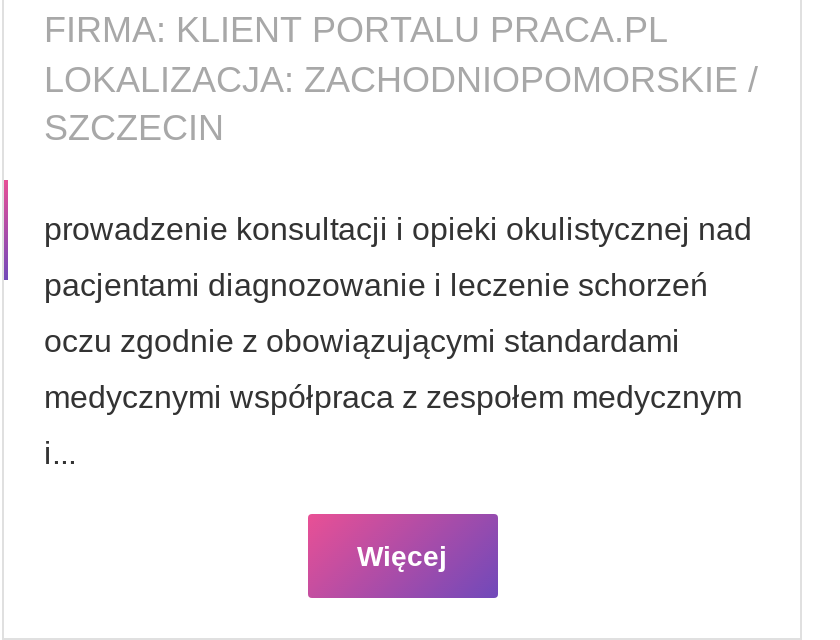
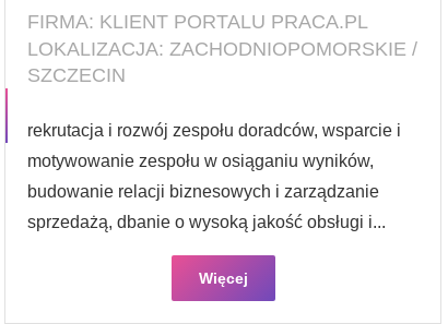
[44,212,752,470] prowadzenie konsultacji i opieki okulistycznej nad | pacjentami diagnozowanie i leczenie schorzeń | oczu zgodnie z obowiązującymi standardami | medycznymi współpraca z zespołem medycznym | i... -> [27,121,401,231] rekrutacja i rozwój zespołu doradców, wsparcie i | motywowanie zespołu w osiąganiu wyników, | budowanie relacji biznesowych i zarządzanie | sprzedażą, dbanie o wysoką jakość obsługi i...

